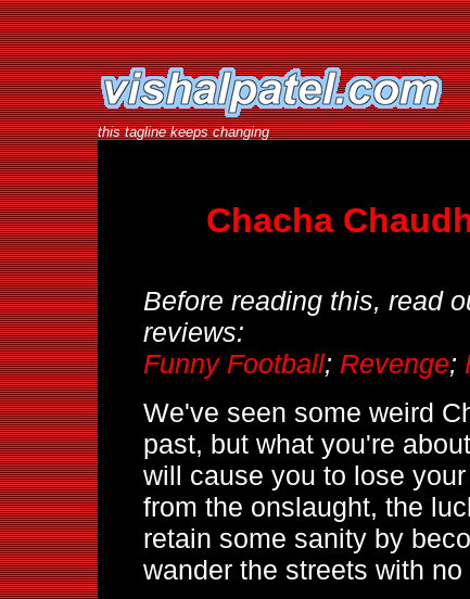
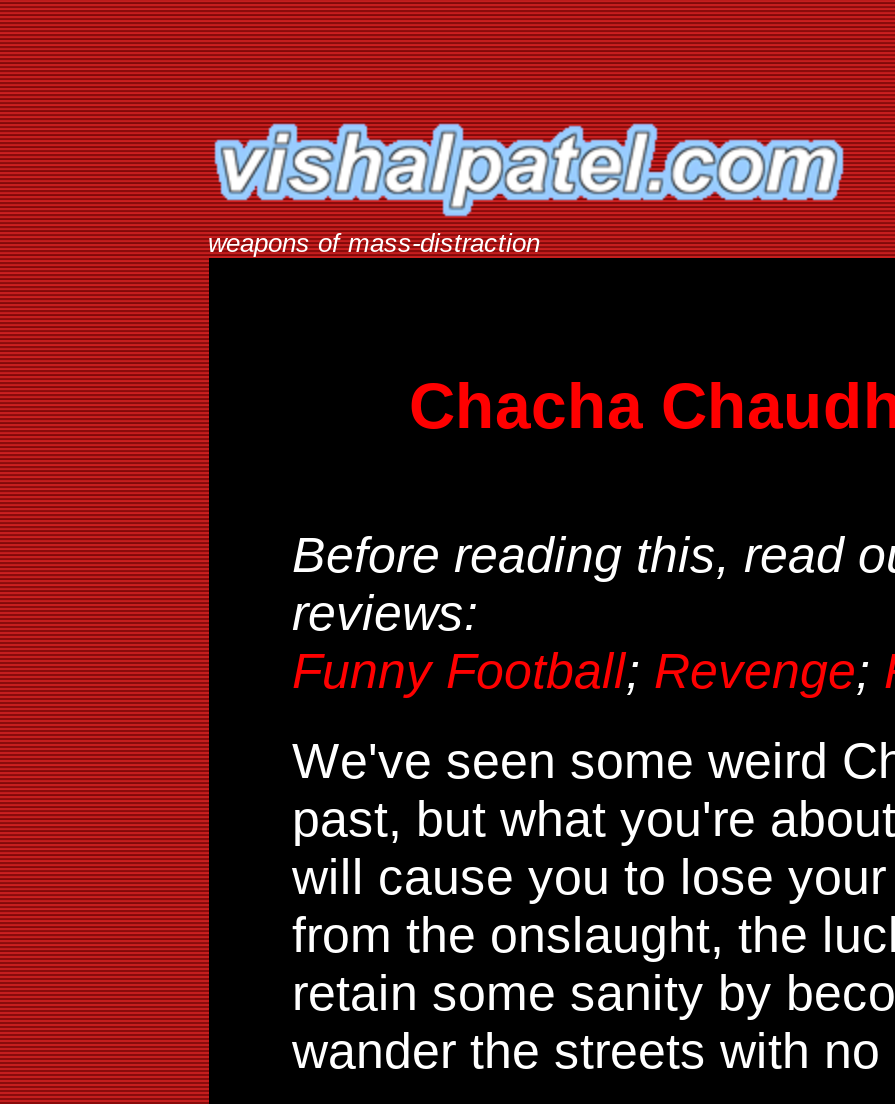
[97,124,269,140] this tagline keeps changing -> [208,228,540,258] weapons of mass-distraction

